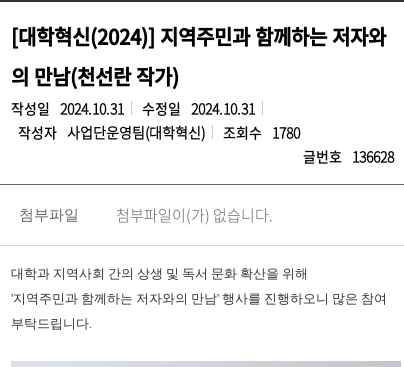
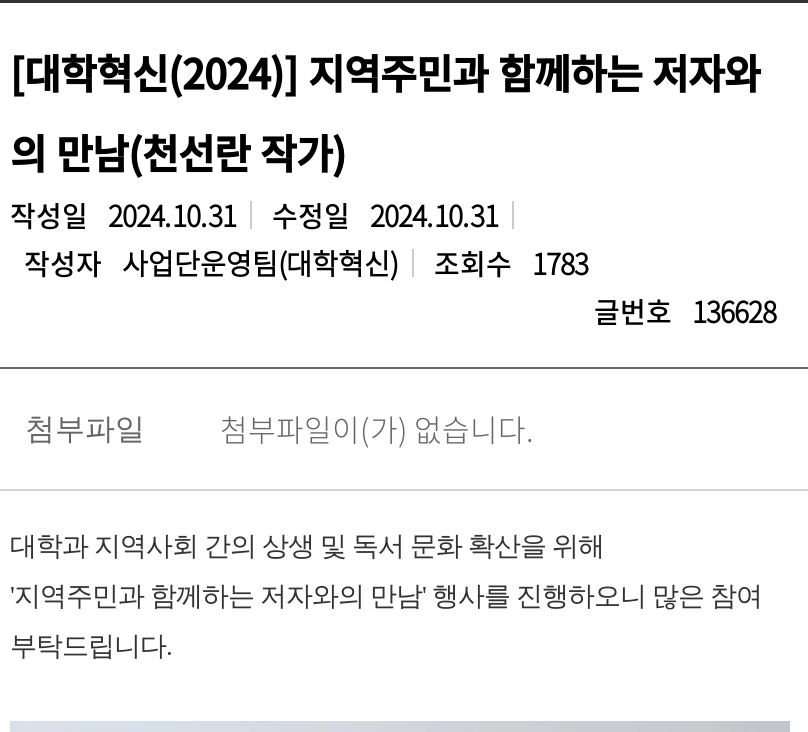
[18,122,300,142] 작성자 사업단운영팀(대학혁신) 조회수 1780 -> [24,243,588,283] 작성자 사업단운영팀(대학혁신) 조회수 1783

